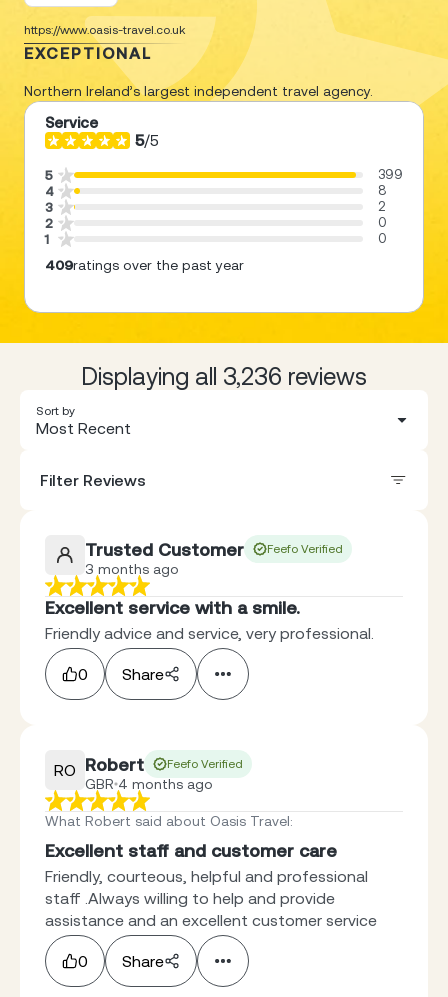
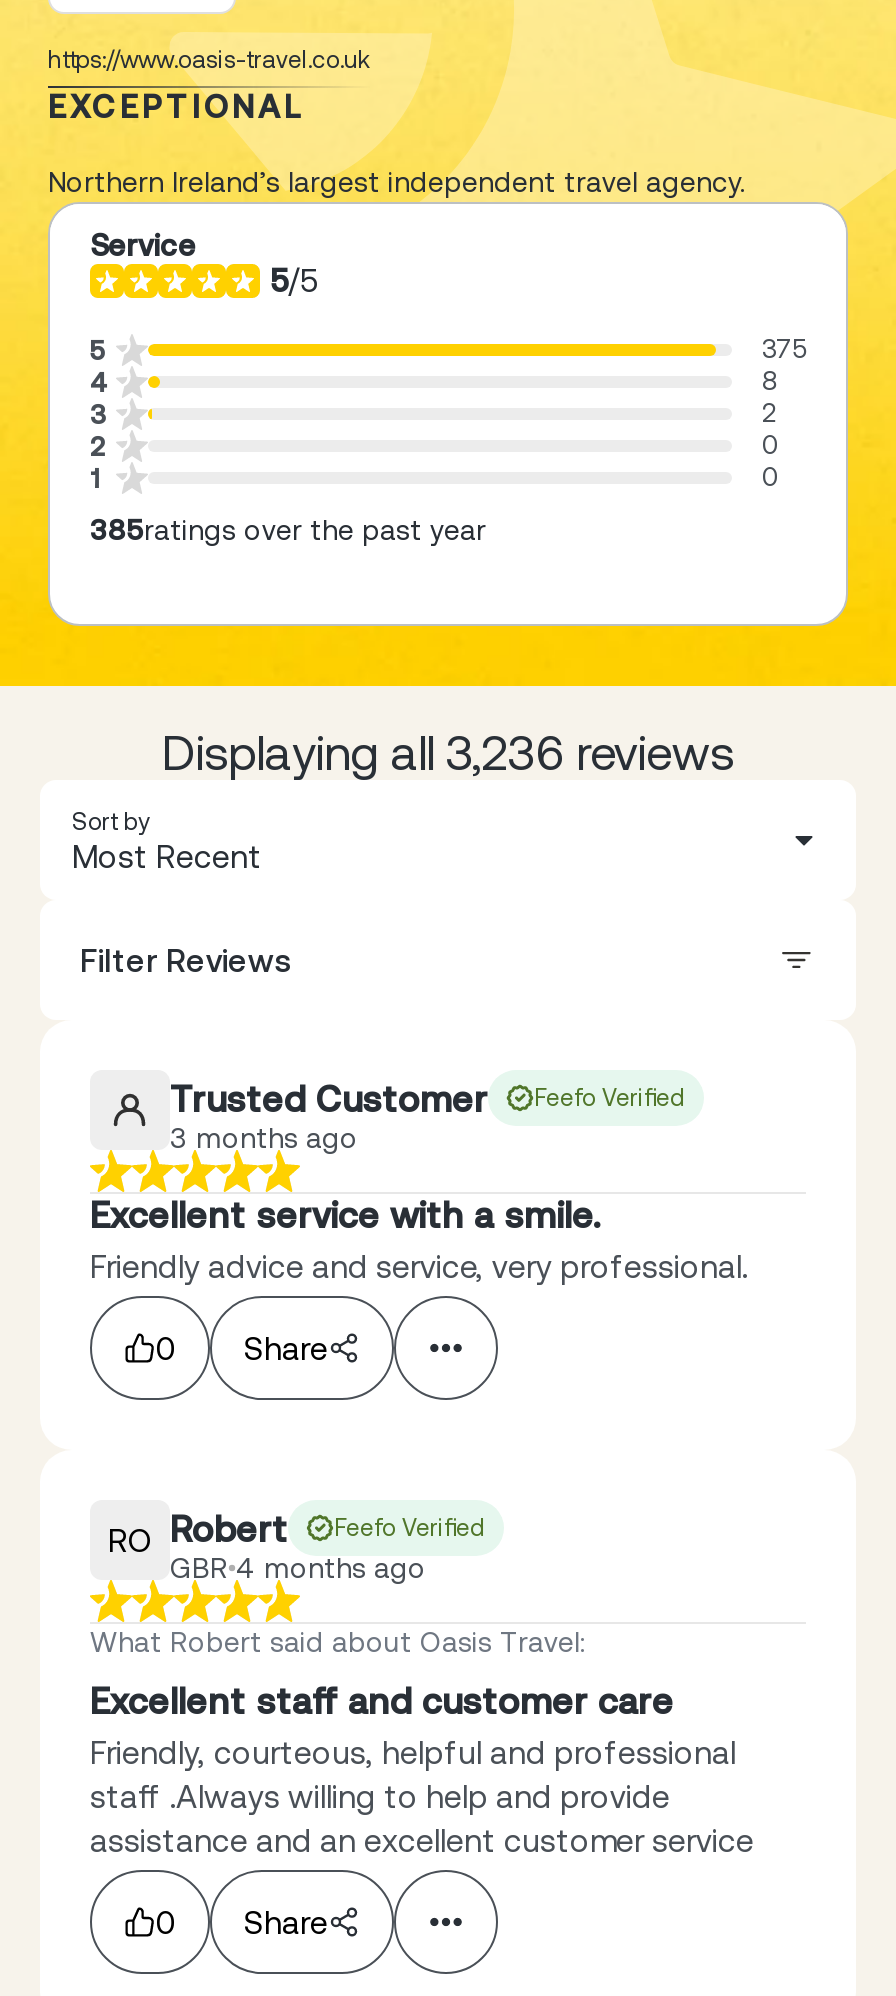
[378,167,403,182] 399 -> [762,335,806,365] 375
[45,257,244,273] 409ratings over the past year -> [90,515,486,547] 385ratings over the past year

